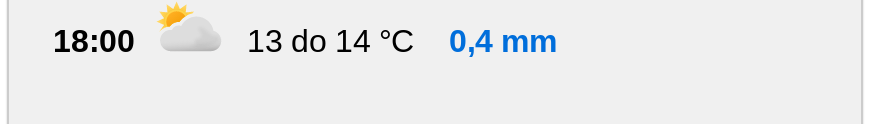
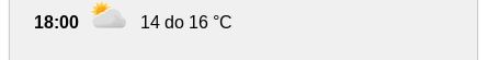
[247,24,557,58] 13 do 14 °C | 0,4 mm -> [140,13,232,32] 14 do 16 °C

